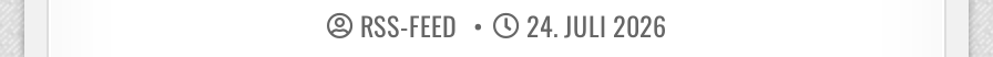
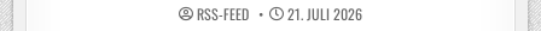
[360,7,666,44] RSS-FEED 24. JULI 2026 -> [197,4,362,24] RSS-FEED 21. JULI 2026

